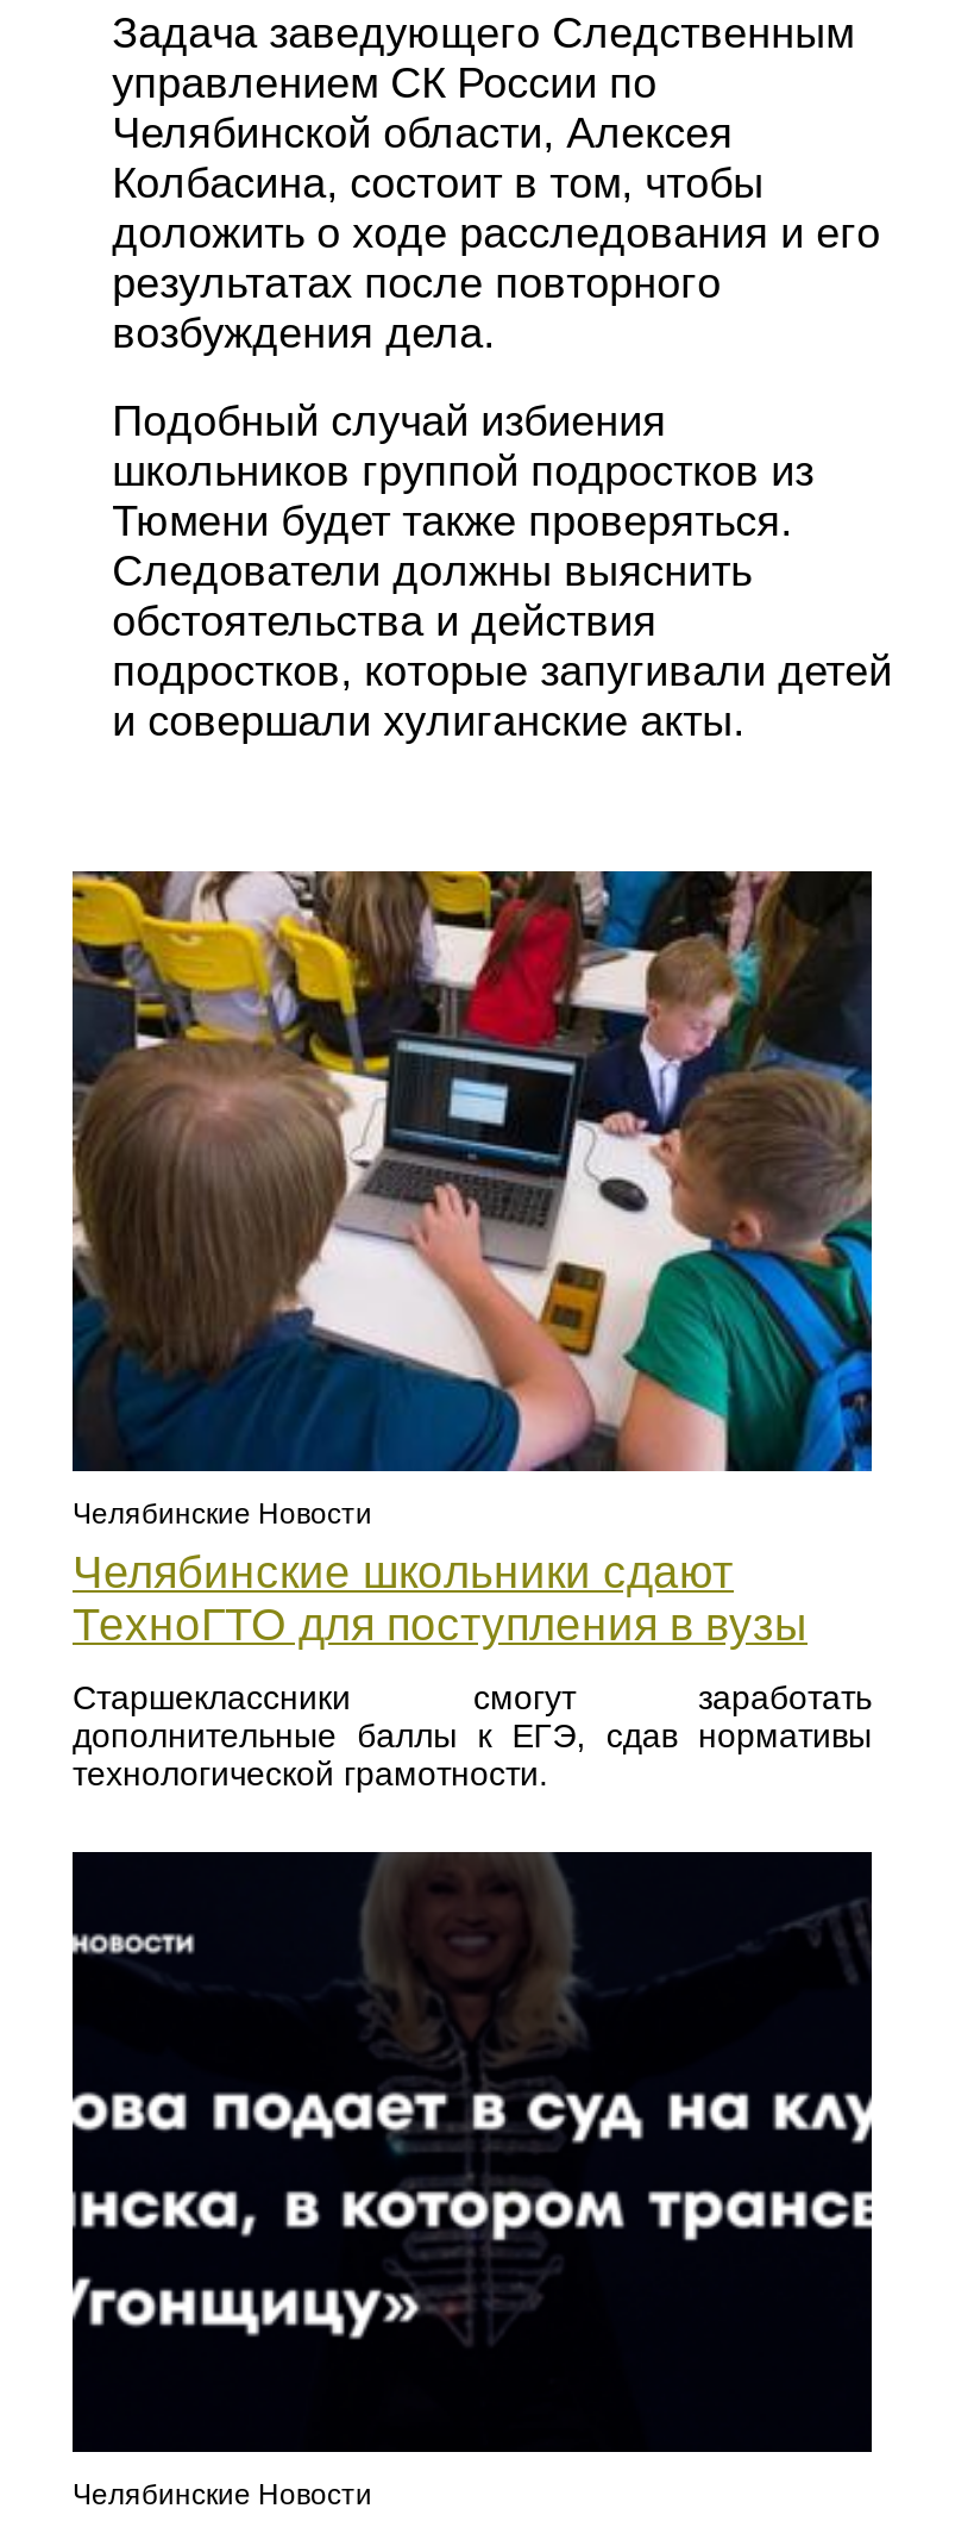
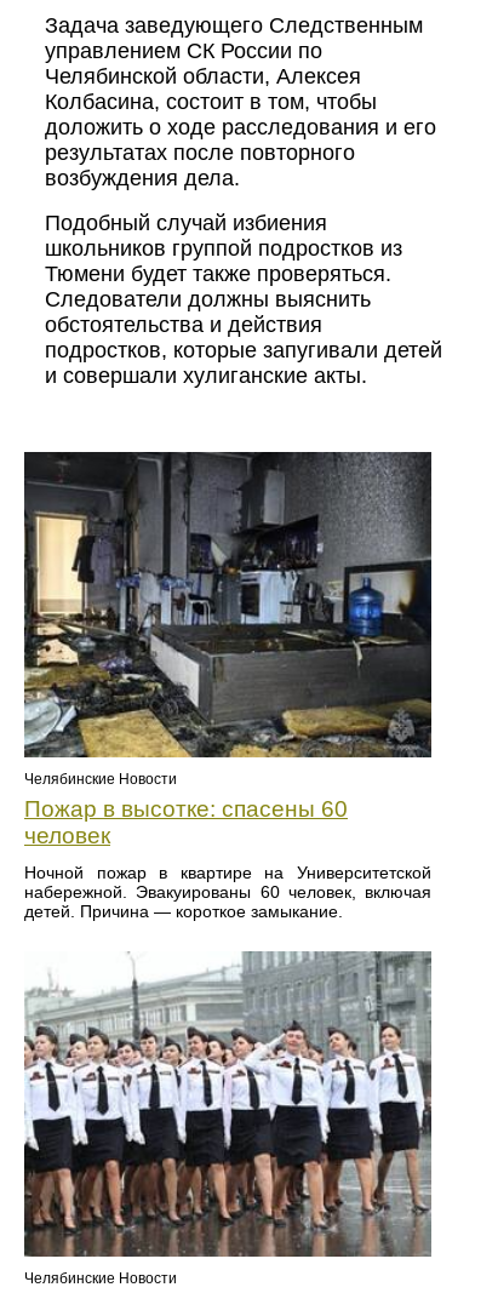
[70,869,874,1649] [image] | Челябинские школьники сдают | ТехноГТО для поступления в вузы -> [23,451,433,848] [image] | Пожар в высотке: спасены 60 | человек
[73,1678,872,1792] Старшеклассники смогут заработать | дополнительные баллы к ЕГЭ, сдав нормативы | технологической грамотности. -> [24,863,431,921] Ночной пожар в квартире на Университетской | набережной. Эвакуированы 60 человек, включая | детей. Причина — короткое замыкание.
[70,1850,872,2454] [image] -> [23,950,433,1258] [image]

